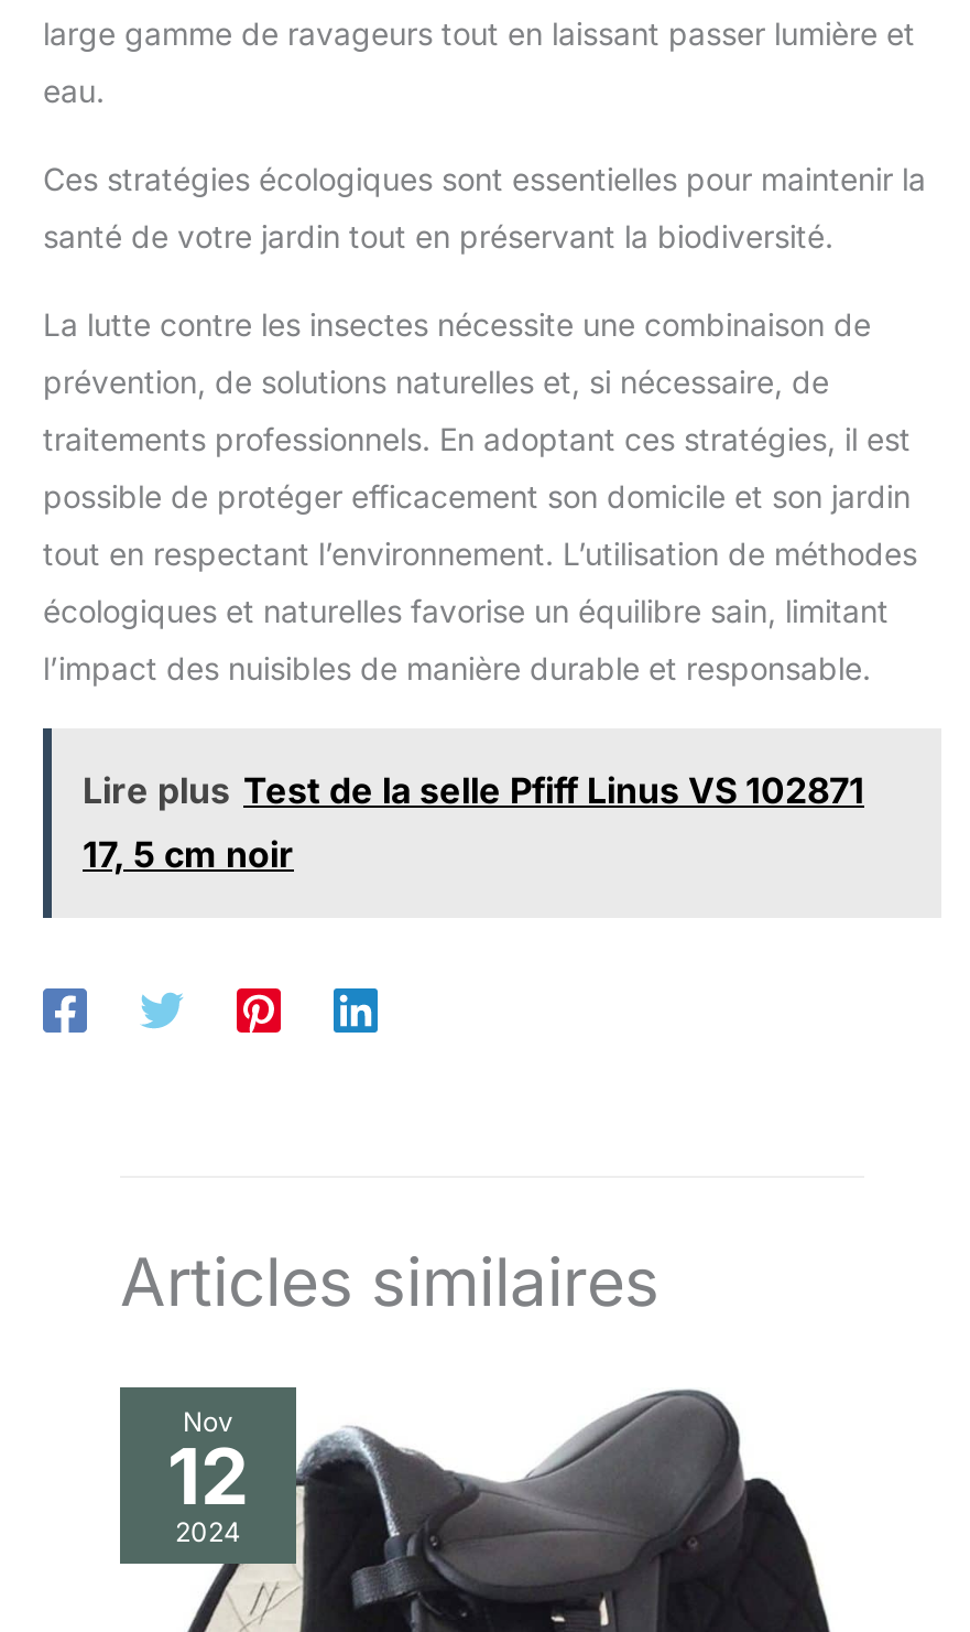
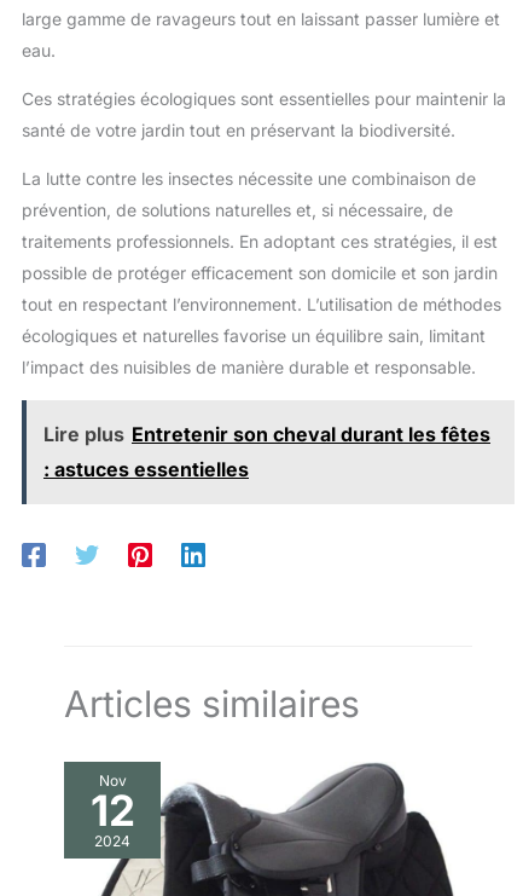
[83,768,864,876] Lire plus Test de la selle Pfiff Linus VS 102871 | 17, 5 cm noir -> [43,422,490,481] Lire plus Entretenir son cheval durant les fêtes | : astuces essentielles

